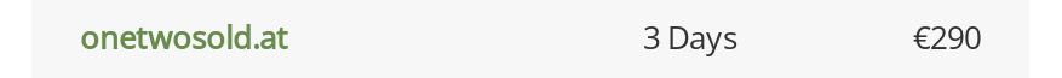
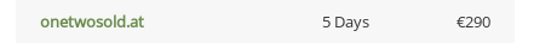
[643,16,737,59] 3 Days -> [321,11,369,32] 5 Days

